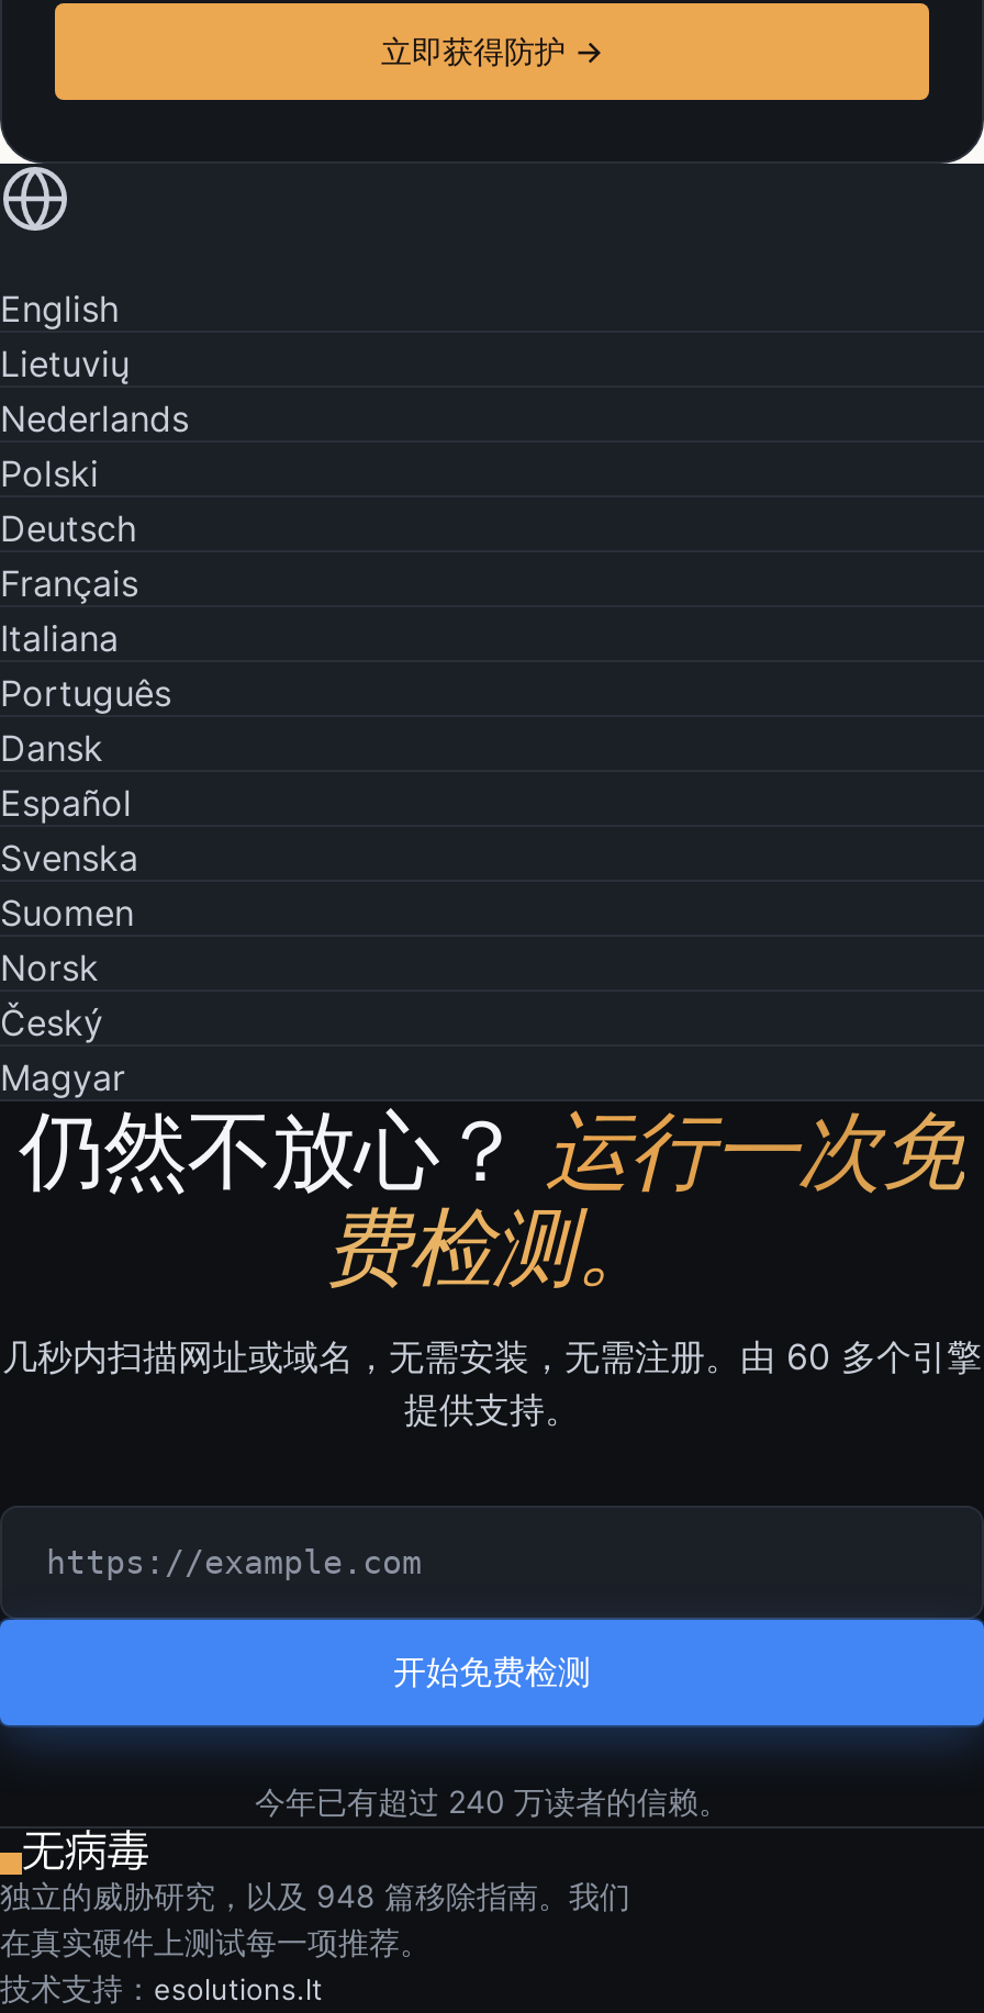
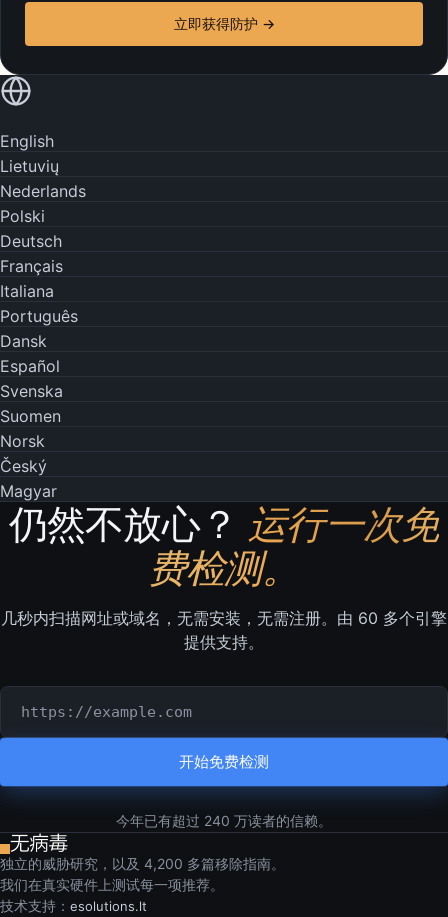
[0,1877,630,1960] 独立的威胁研究，以及 948 篇移除指南。我们 | 在真实硬件上测试每一项推荐。 -> [0,855,285,893] 独立的威胁研究，以及 4,200 多篇移除指南。 | 我们在真实硬件上测试每一项推荐。

